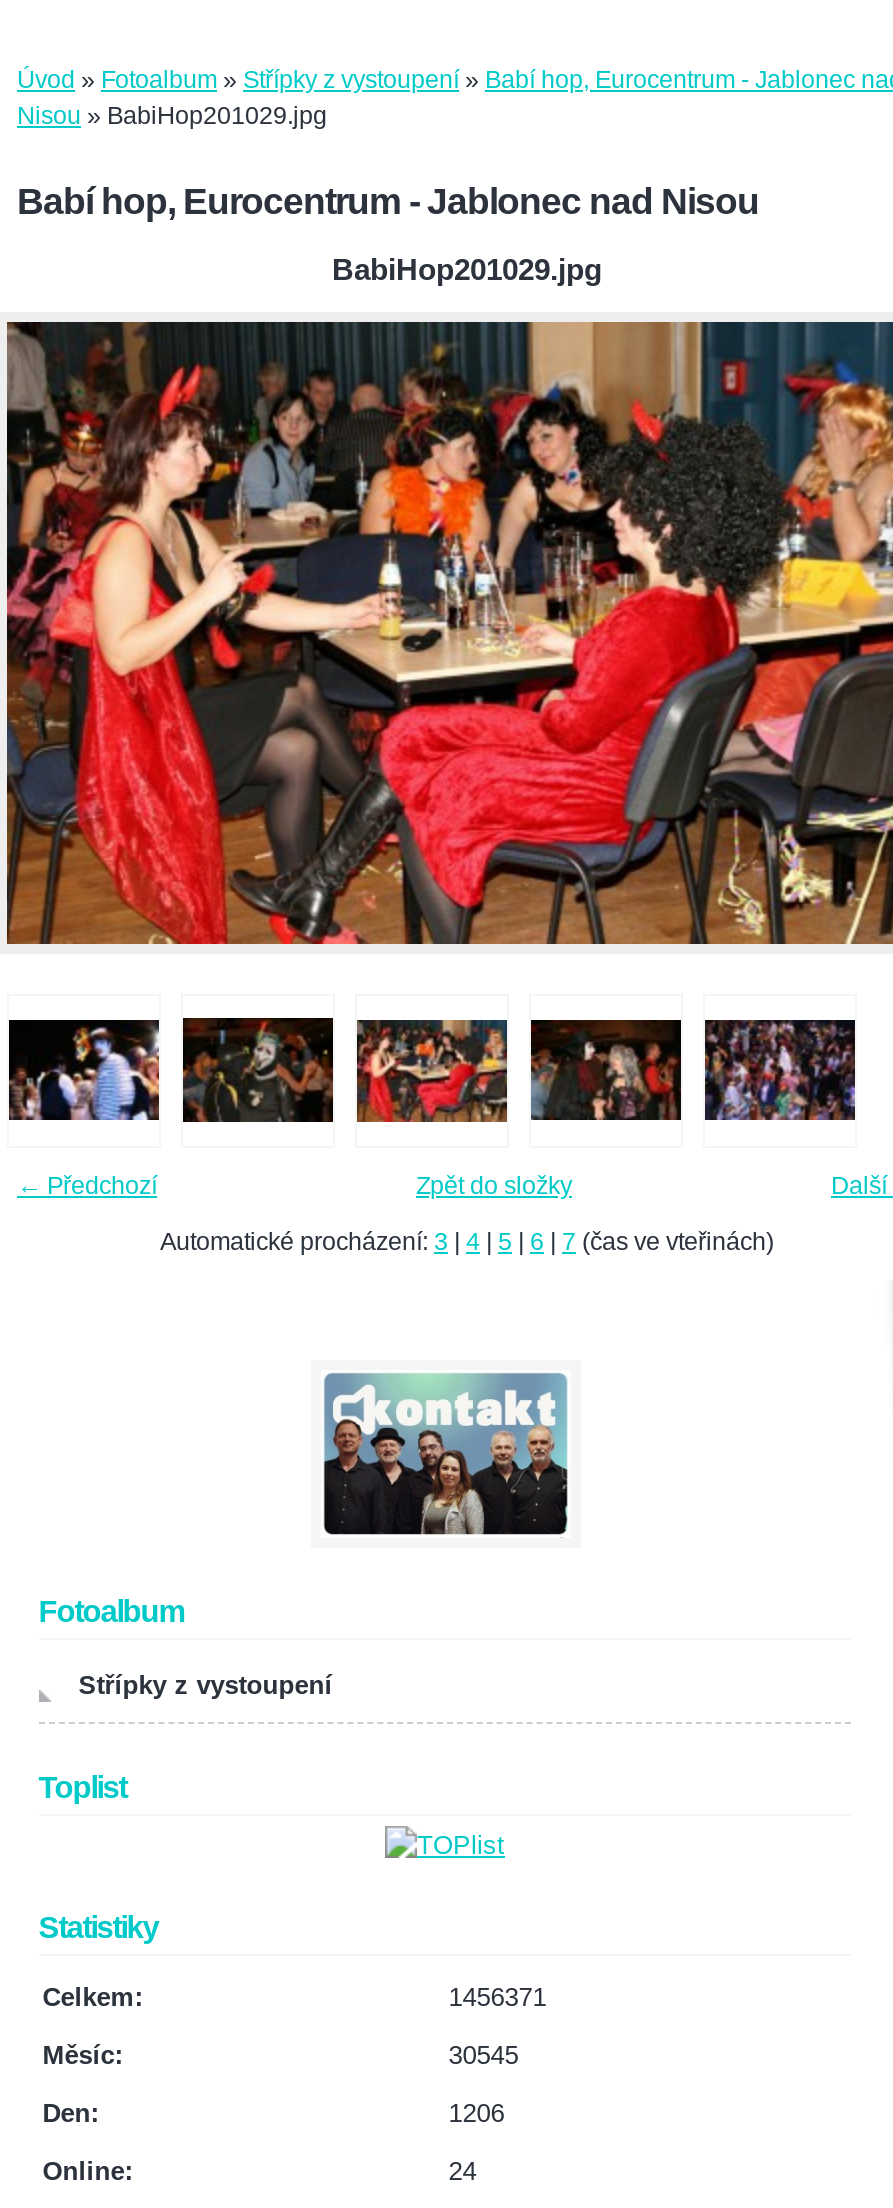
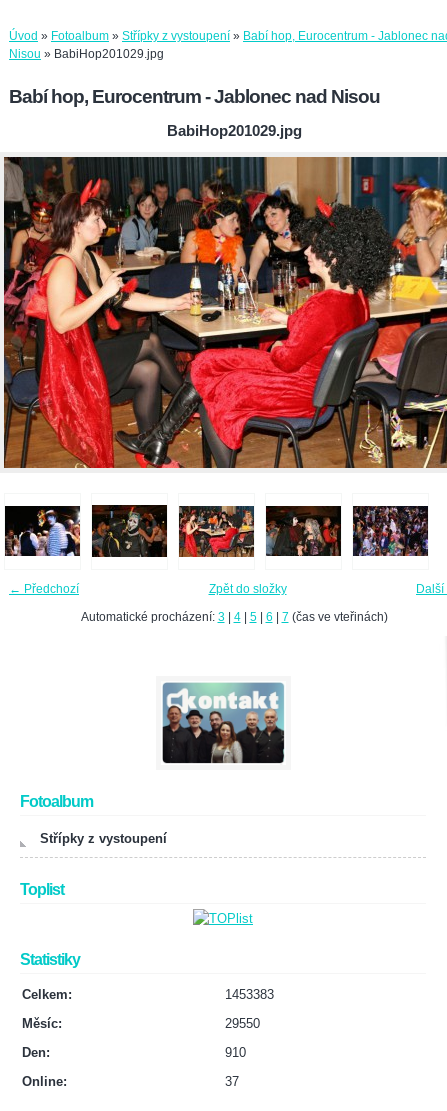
[448,1981,546,2011] 1456371 -> [225,987,274,1002] 1453383
[448,2039,518,2069] 30545 -> [225,1016,260,1031] 29550
[448,2097,504,2127] 1206 -> [225,1045,246,1060] 910
[448,2155,476,2185] 24 -> [225,1074,239,1089] 37

